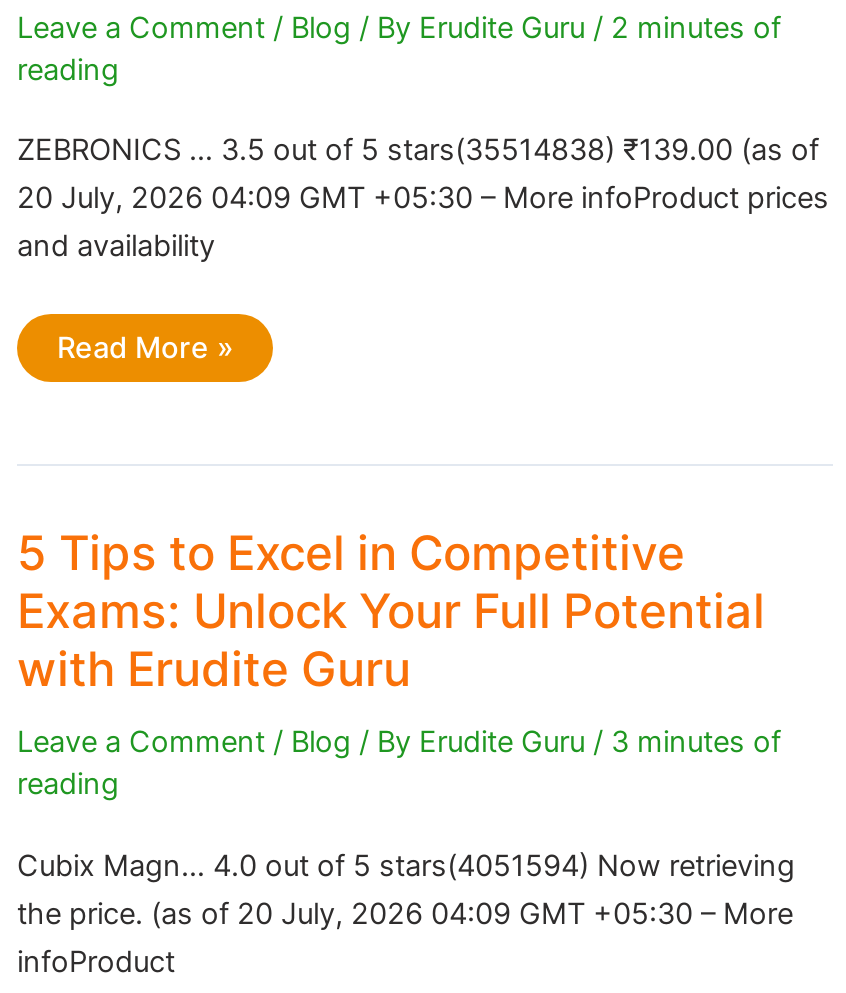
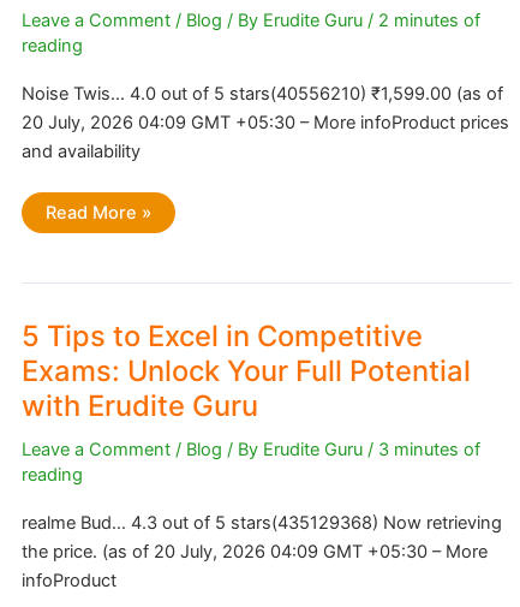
[17,133,819,169] ZEBRONICS … 3.5 out of 5 stars(35514838) ₹139.00 (as of -> [22,83,503,105] Noise Twis… 4.0 out of 5 stars(40556210) ₹1,599.00 (as of
[17,848,795,884] Cubix Magn… 4.0 out of 5 stars(4051594) Now retrieving -> [22,513,502,534] realme Bud… 4.3 out of 5 stars(435129368) Now retrieving

